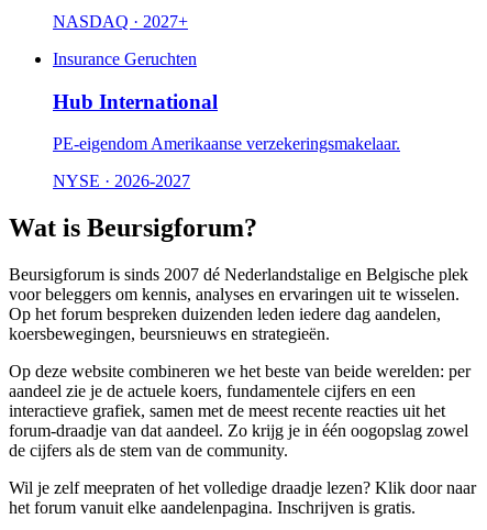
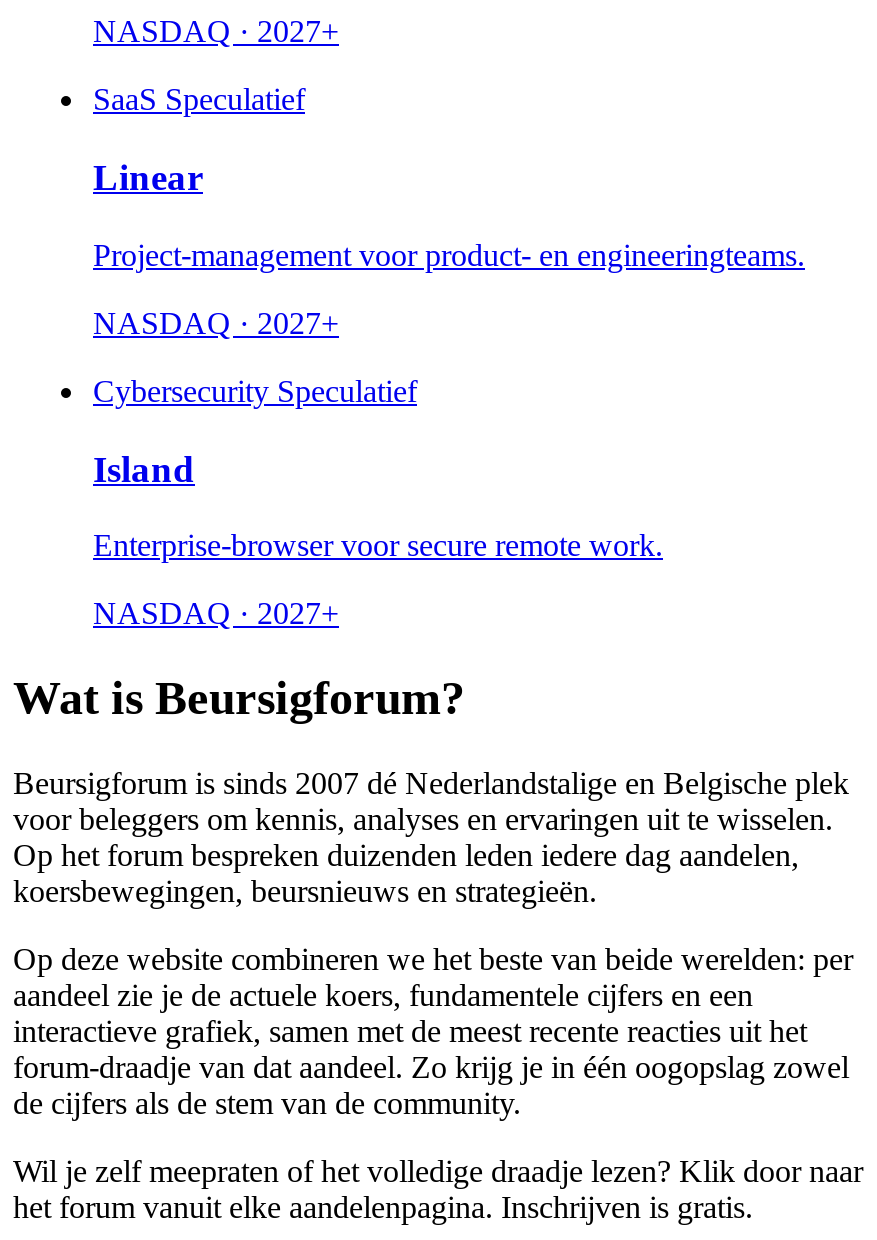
[53,49,400,190] Insurance Geruchten | Hub International | PE-eigendom Amerikaanse verzekeringsmakelaar. | NYSE · 2026-2027 -> [93,83,805,630] SaaS Speculatief | Linear | Project-management voor product- en engineeringteams. | NASDAQ · 2027+ | Cybersecurity Speculatief | Island | Enterprise-browser voor secure remote work. | NASDAQ · 2027+

